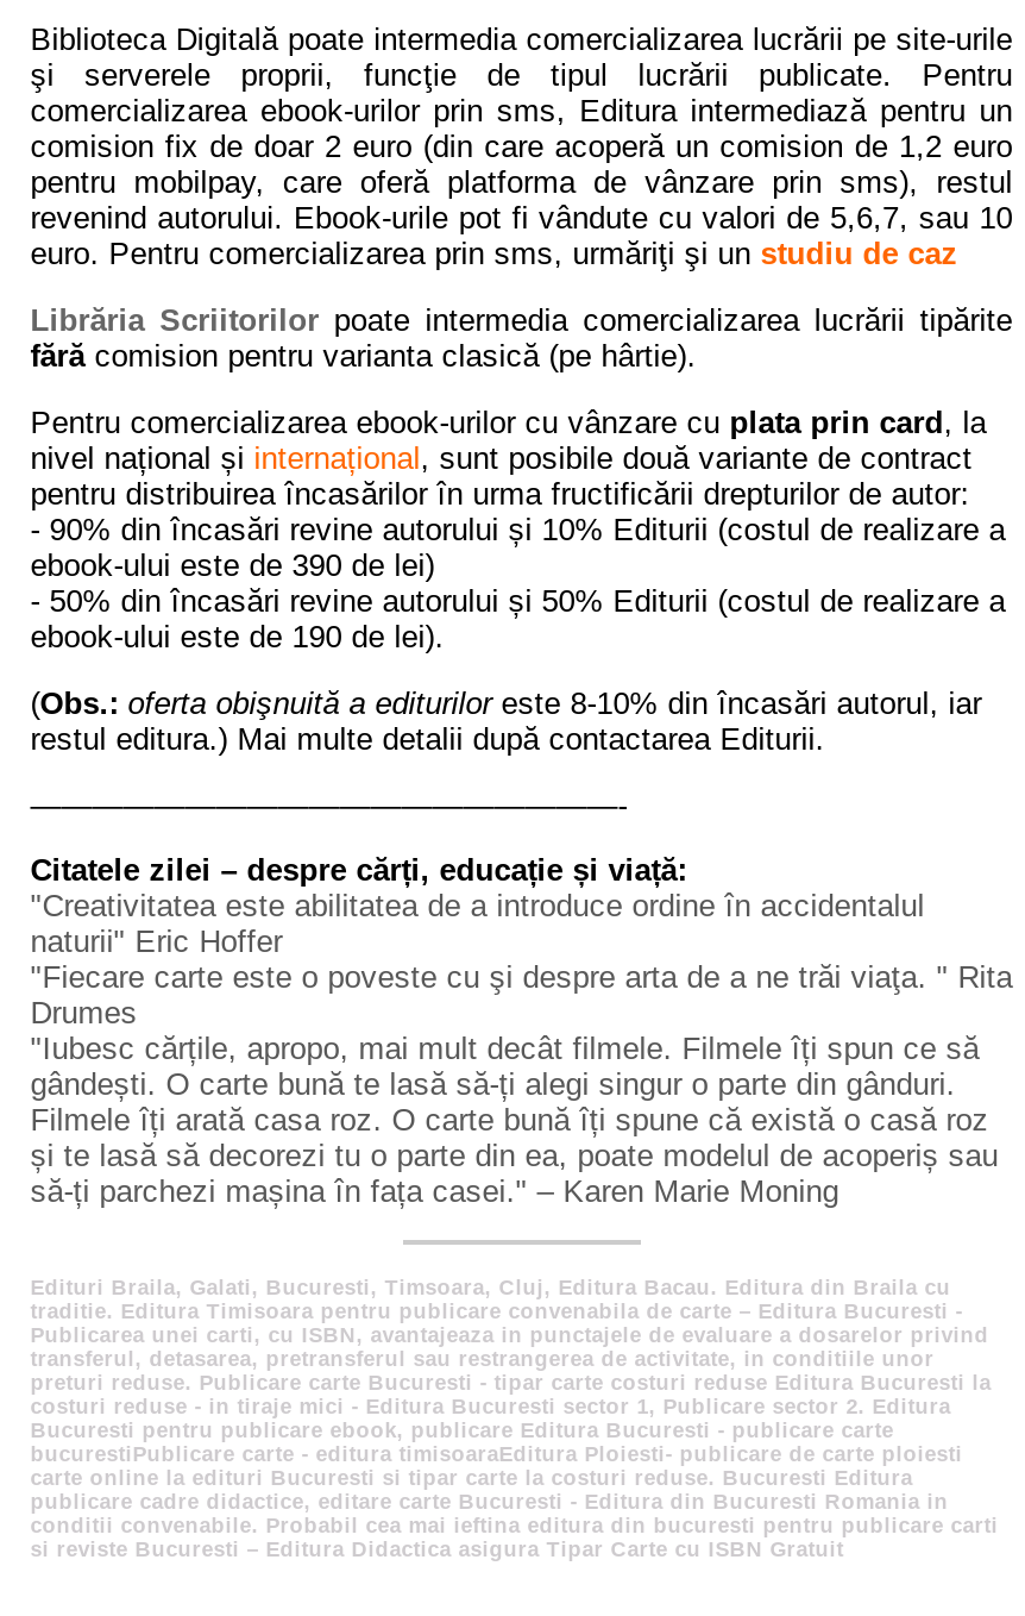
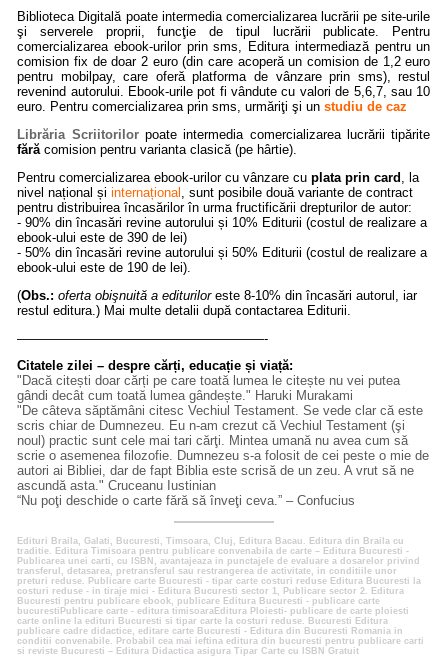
[30,888,1012,1210] "Creativitatea este abilitatea de a introduce ordine în accidentalul | naturii" Eric Hoffer | "Fiecare carte este o poveste cu şi despre arta de a ne trăi viaţa. " Rita | Drumes | "Iubesc cărțile, apropo, mai mult decât filmele. Filmele îți spun ce să | gândești. O carte bună te lasă să-ți alegi singur o parte din gânduri. | Filmele îți arată casa roz. O carte bună îți spune că există o casă roz | și te lasă să decorezi tu o parte din ea, poate modelul de acoperiș sau | să-ți parchezi mașina în fața casei." – Karen Marie Moning -> [17,373,429,508] "Dacă citești doar cărți pe care toată lumea le citește nu vei putea | gândi decât cum toată lumea gândește." Haruki Murakami | "De câteva săptămâni citesc Vechiul Testament. Se vede clar că este | scris chiar de Dumnezeu. Eu n-am crezut că Vechiul Testament (şi | noul) practic sunt cele mai tari cărţi. Mintea umană nu avea cum să | scrie o asemenea filozofie. Dumnezeu s-a folosit de cei peste o mie de | autori ai Bibliei, dar de fapt Biblia este scrisă de un zeu. A vrut să ne | ascundă asta." Cruceanu Iustinian | “Nu poţi deschide o carte fără să înveţi ceva.” – Confucius

